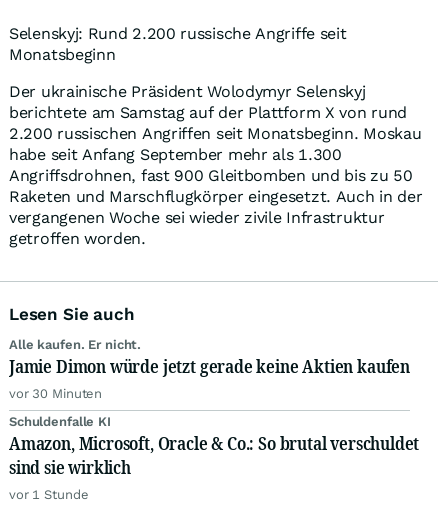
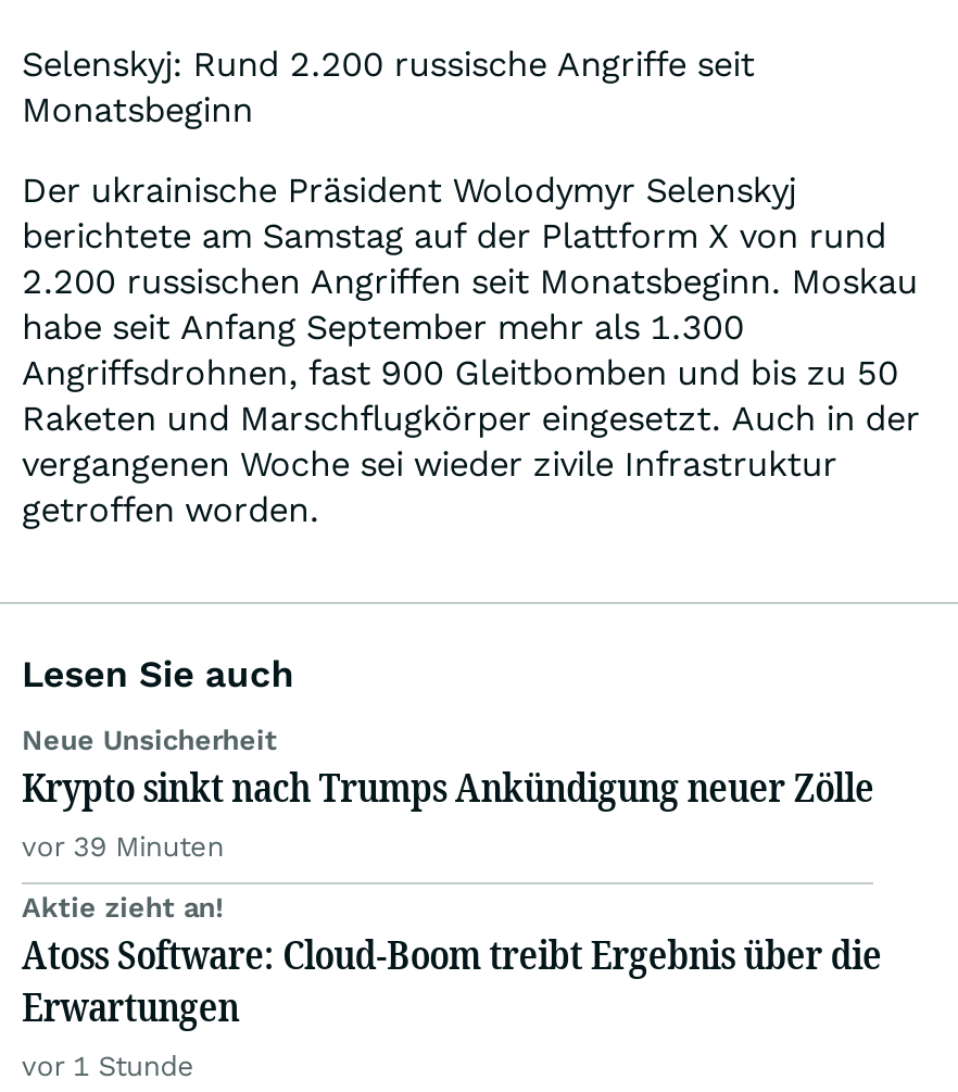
[9,337,410,401] Alle kaufen. Er nicht. | Jamie Dimon würde jetzt gerade keine Aktien kaufen | vor 30 Minuten -> [22,724,874,863] Neue Unsicherheit | Krypto sinkt nach Trumps Ankündigung neuer Zölle | vor 39 Minuten
[9,414,419,479] Schuldenfalle KI | Amazon, Microsoft, Oracle & Co.: So brutal verschuldet | sind sie wirklich -> [22,891,882,1032] Aktie zieht an! | Atoss Software: Cloud-Boom treibt Ergebnis über die | Erwartungen

